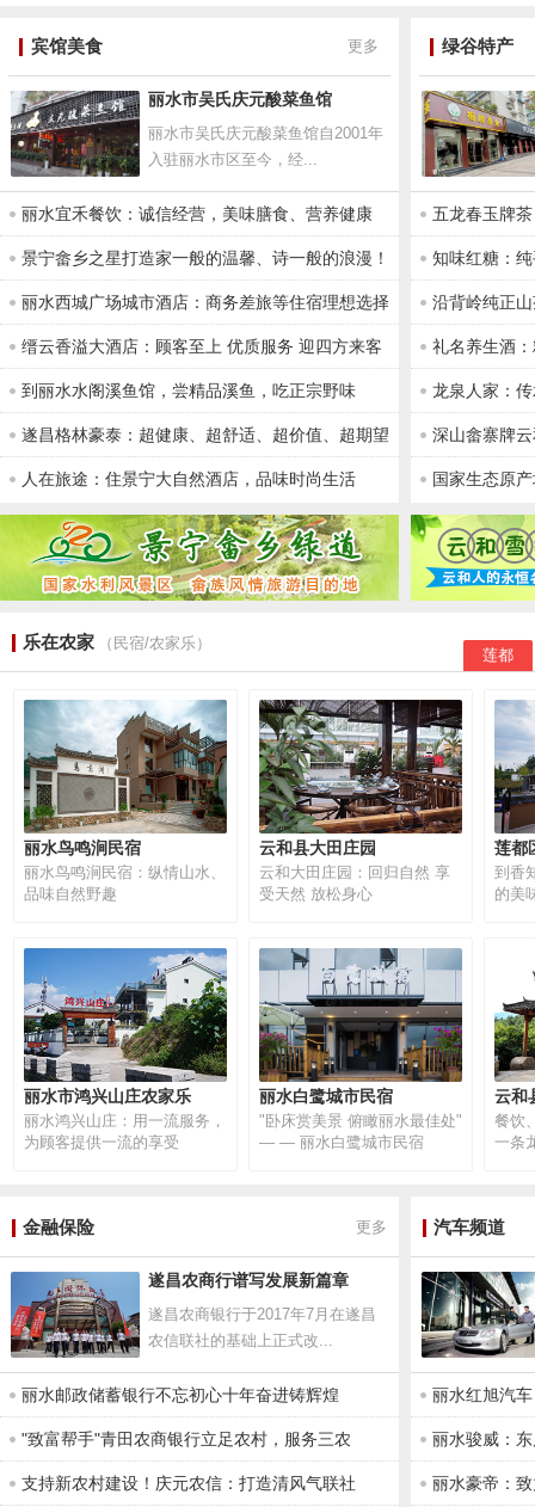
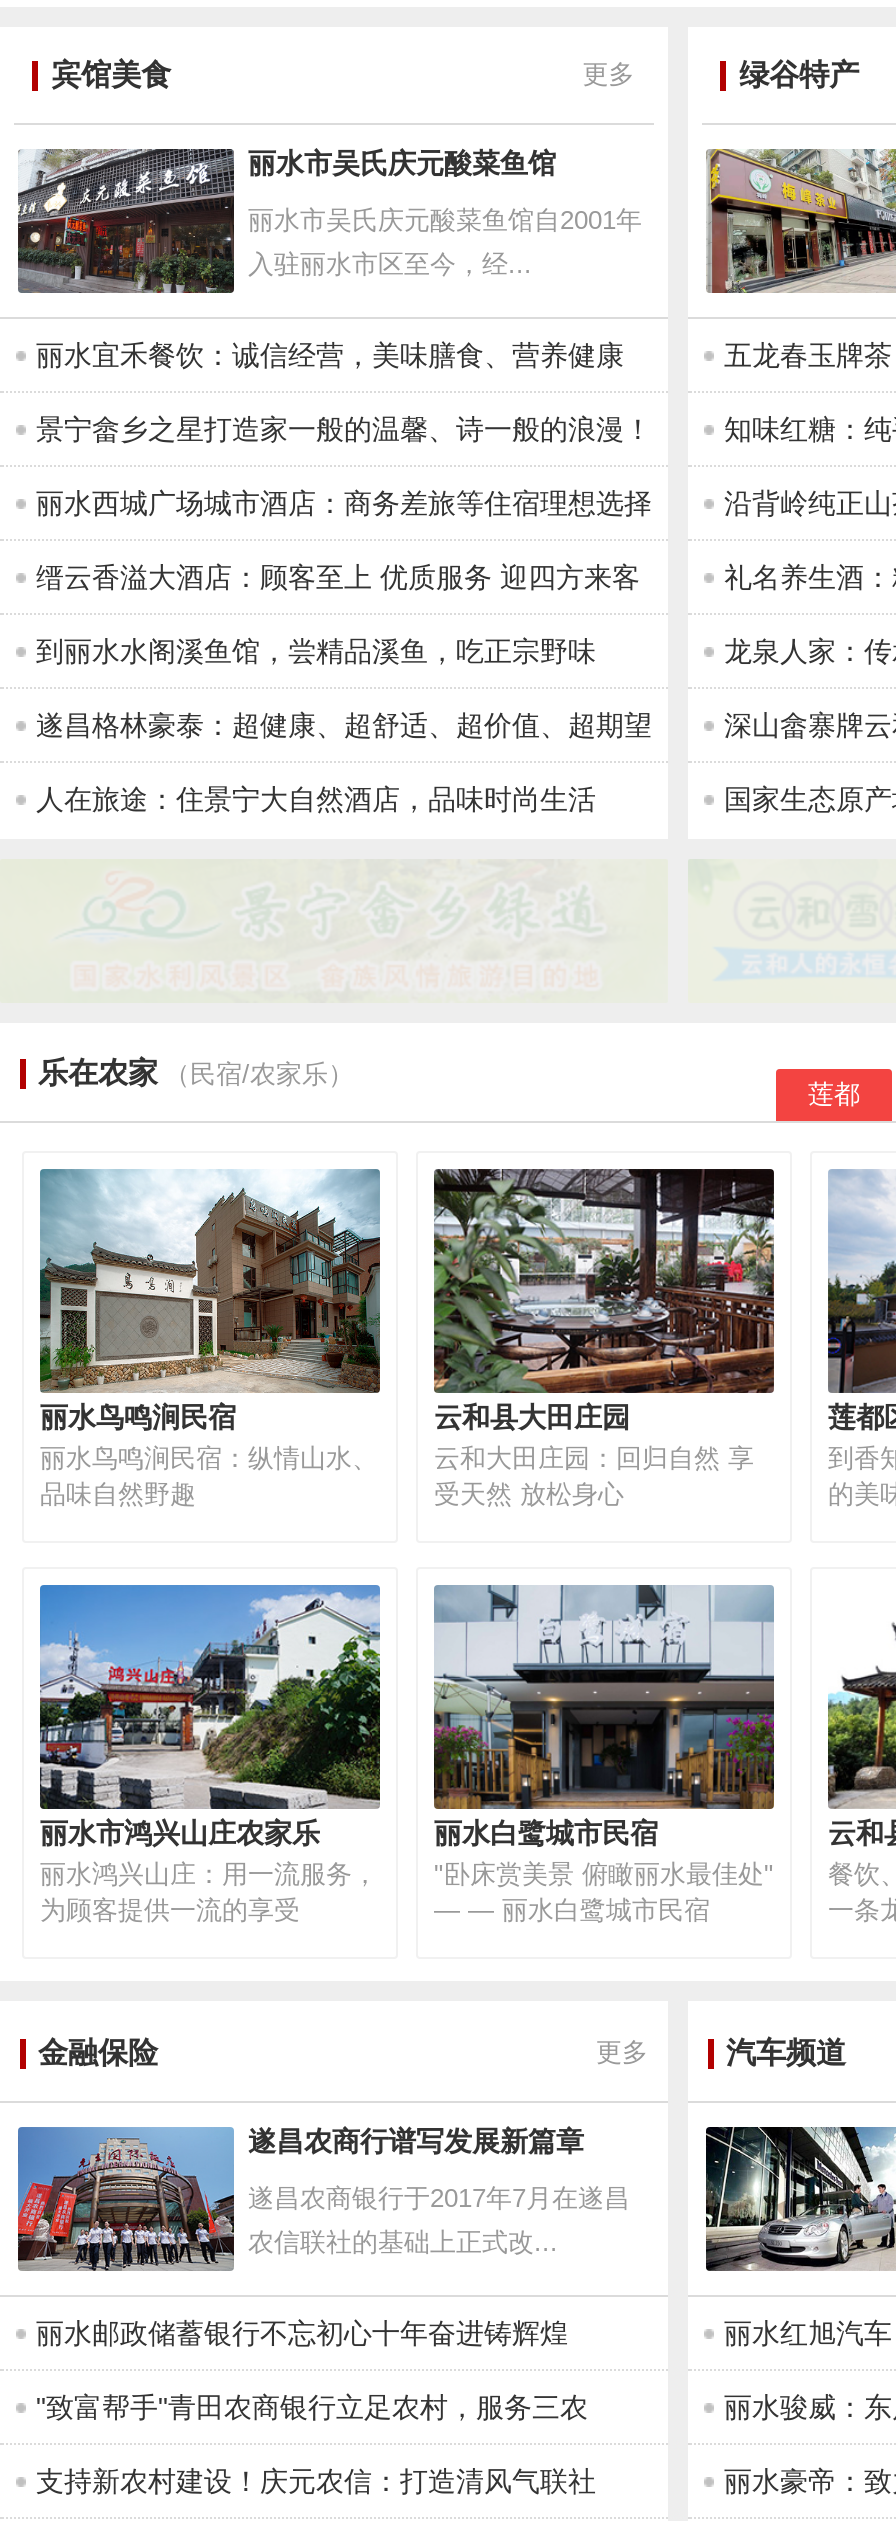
[4,513,400,602] [image] -> none
[410,513,531,601] [image] -> none

